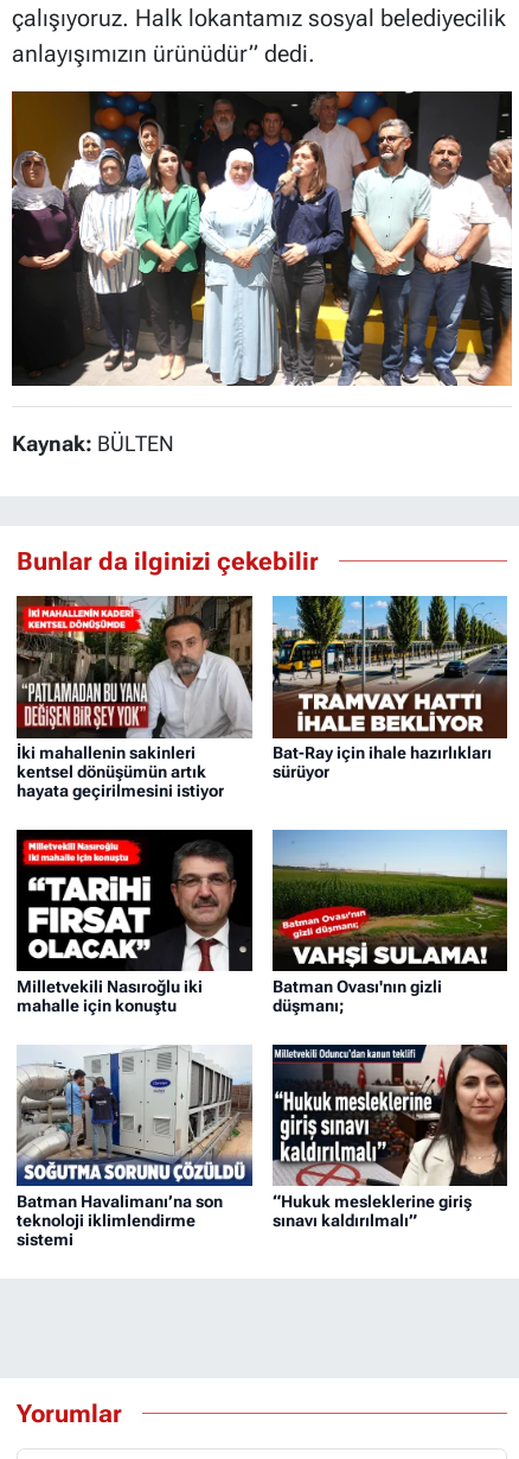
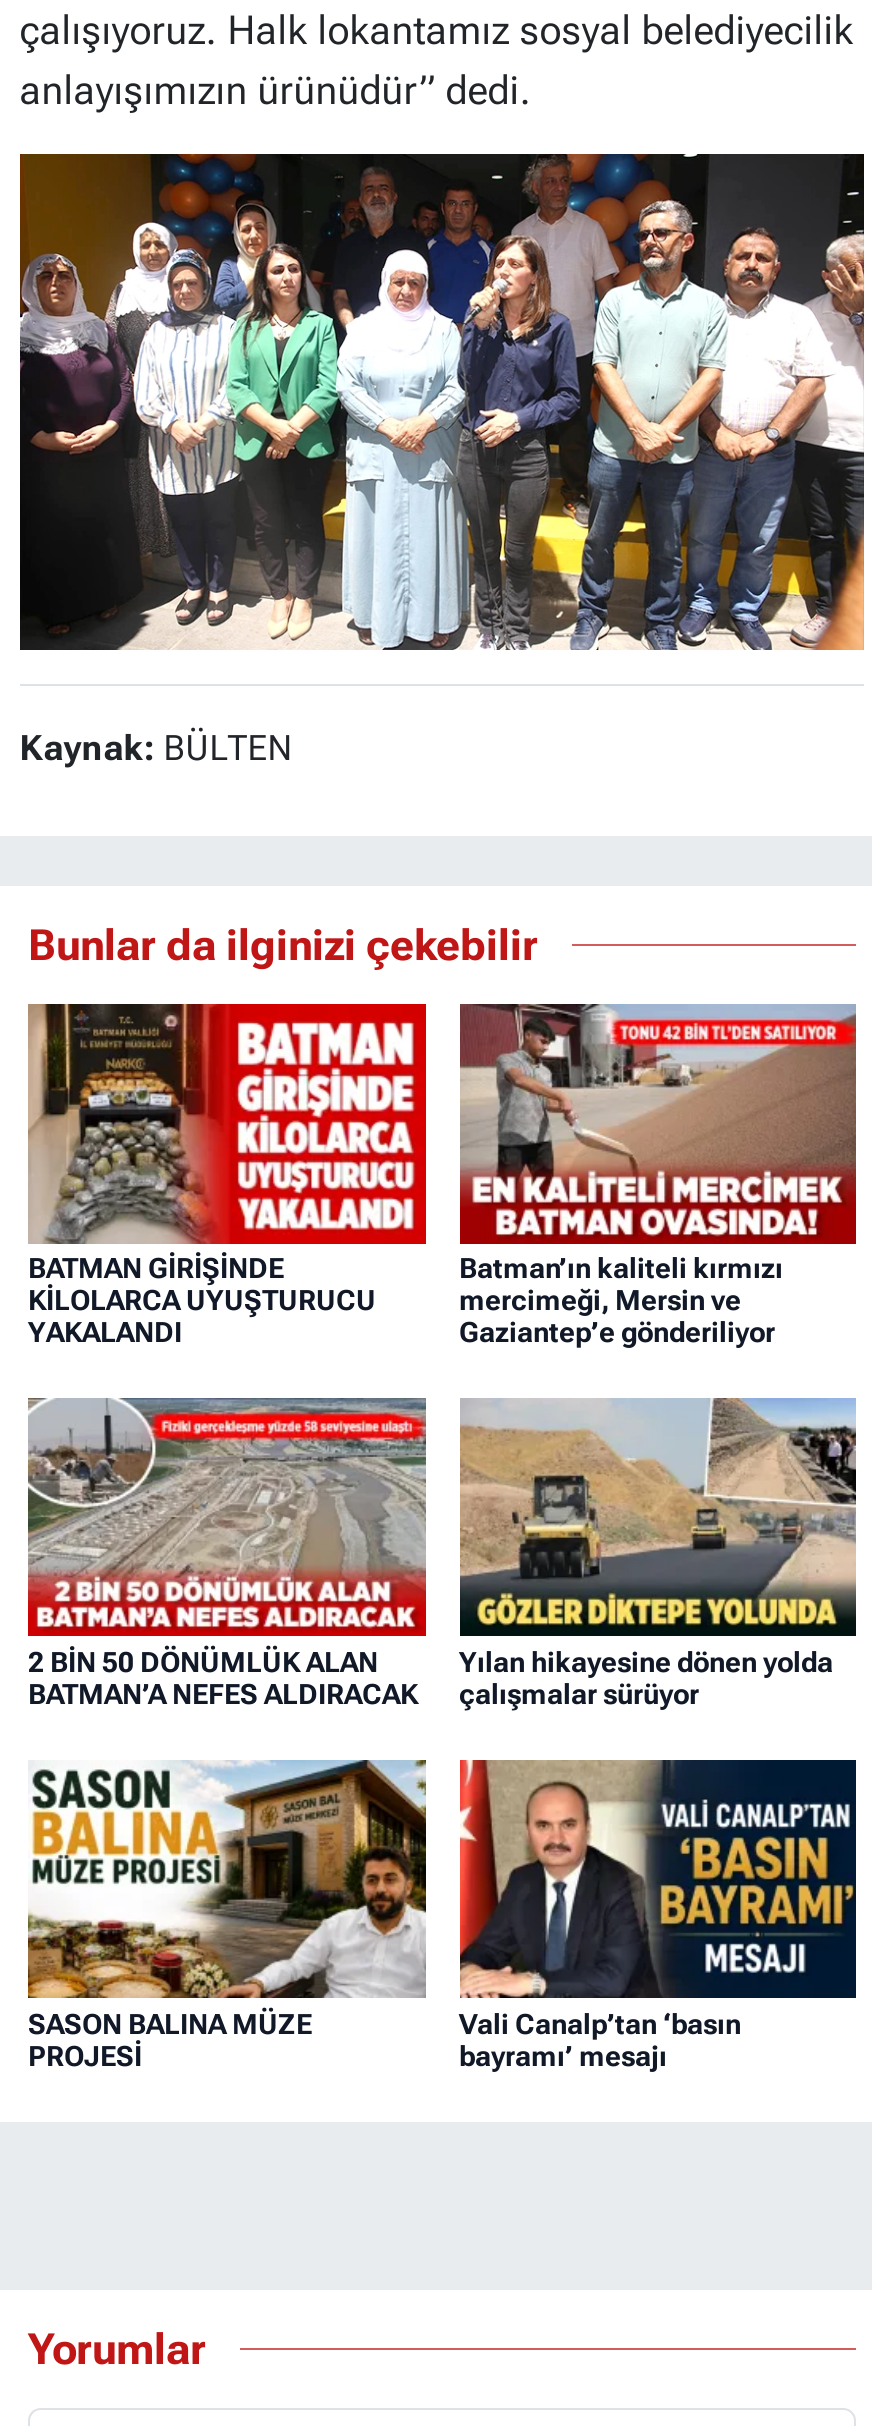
[15,595,254,800] [image] | İki mahallenin sakinleri | kentsel dönüşümün artık | hayata geçirilmesini istiyor -> [28,1002,428,1348] [image] | BATMAN GİRİŞİNDE | KİLOLARCA UYUŞTURUCU | YAKALANDI
[271,595,508,781] [image] | Bat-Ray için ihale hazırlıkları | sürüyor -> [458,1002,858,1348] [image] | Batman’ın kaliteli kırmızı | mercimeği, Mersin ve | Gaziantep’e gönderiliyor
[15,829,254,1015] [image] | Milletvekili Nasıroğlu iki | mahalle için konuştu -> [26,1396,428,1709] [image] | 2 BİN 50 DÖNÜMLÜK ALAN | BATMAN’A NEFES ALDIRACAK
[271,830,507,1015] [image] | Batman Ovası'nın gizli | düşmanı; -> [458,1396,858,1709] [image] | Yılan hikayesine dönen yolda | çalışmalar sürüyor
[15,1046,252,1248] [image] | Batman Havalimanı’na son | teknoloji iklimlendirme | sistemi -> [26,1758,428,2071] [image] | SASON BALINA MÜZE | PROJESİ
[271,1043,507,1229] [image] | “Hukuk mesleklerine giriş | sınavı kaldırılmalı” -> [458,1758,856,2071] [image] | Vali Canalp’tan ‘basın | bayramı’ mesajı

